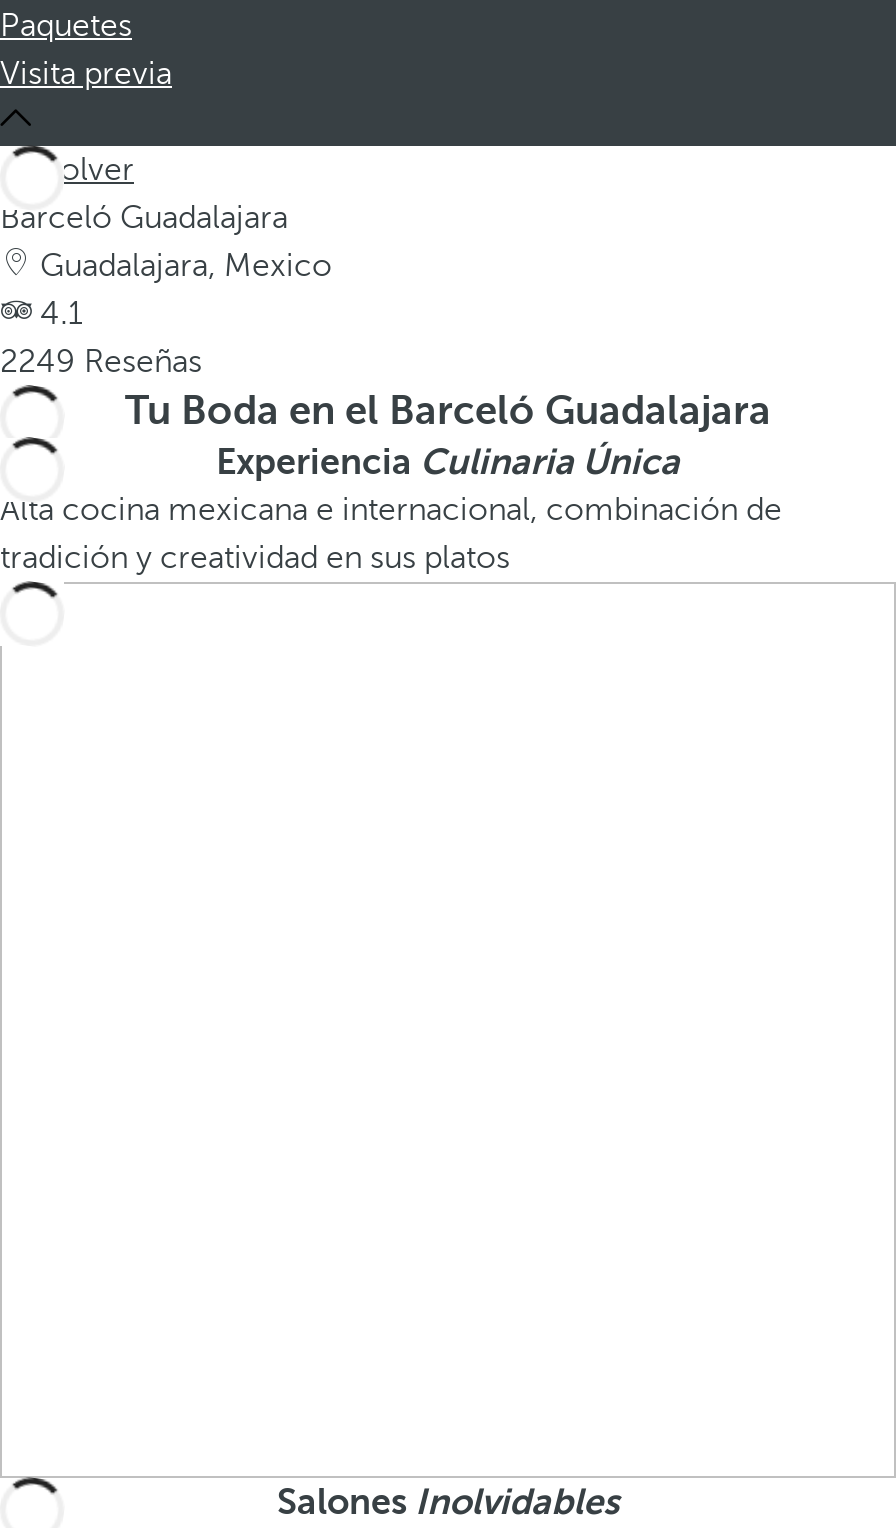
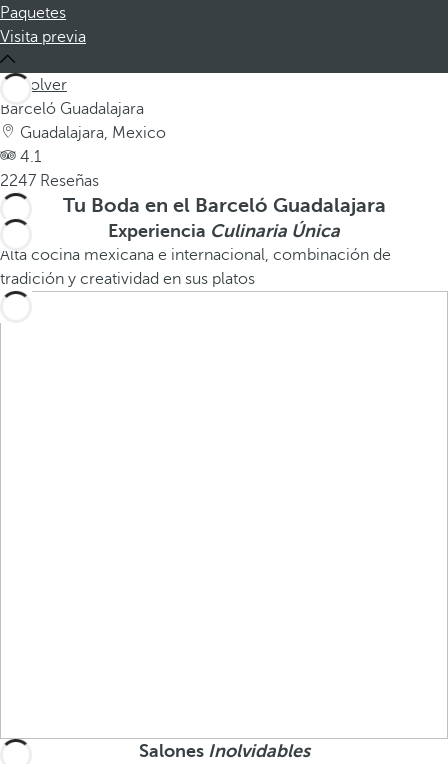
[0,344,202,380] 2249 Reseñas -> [0,172,99,190] 2247 Reseñas

